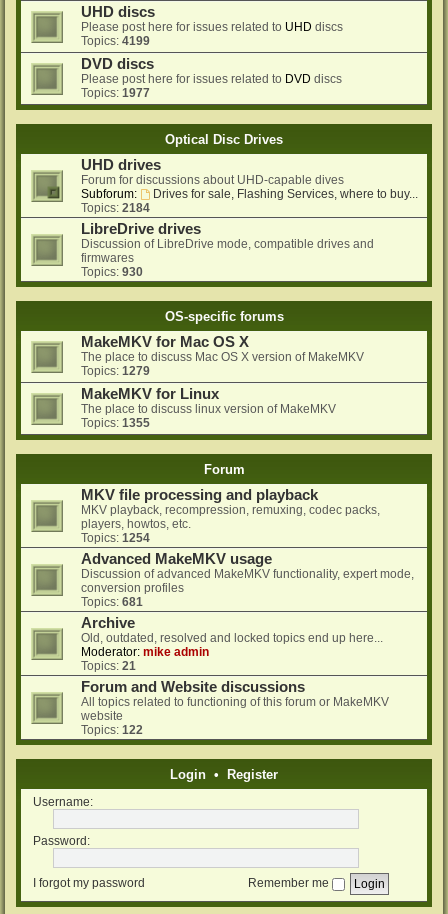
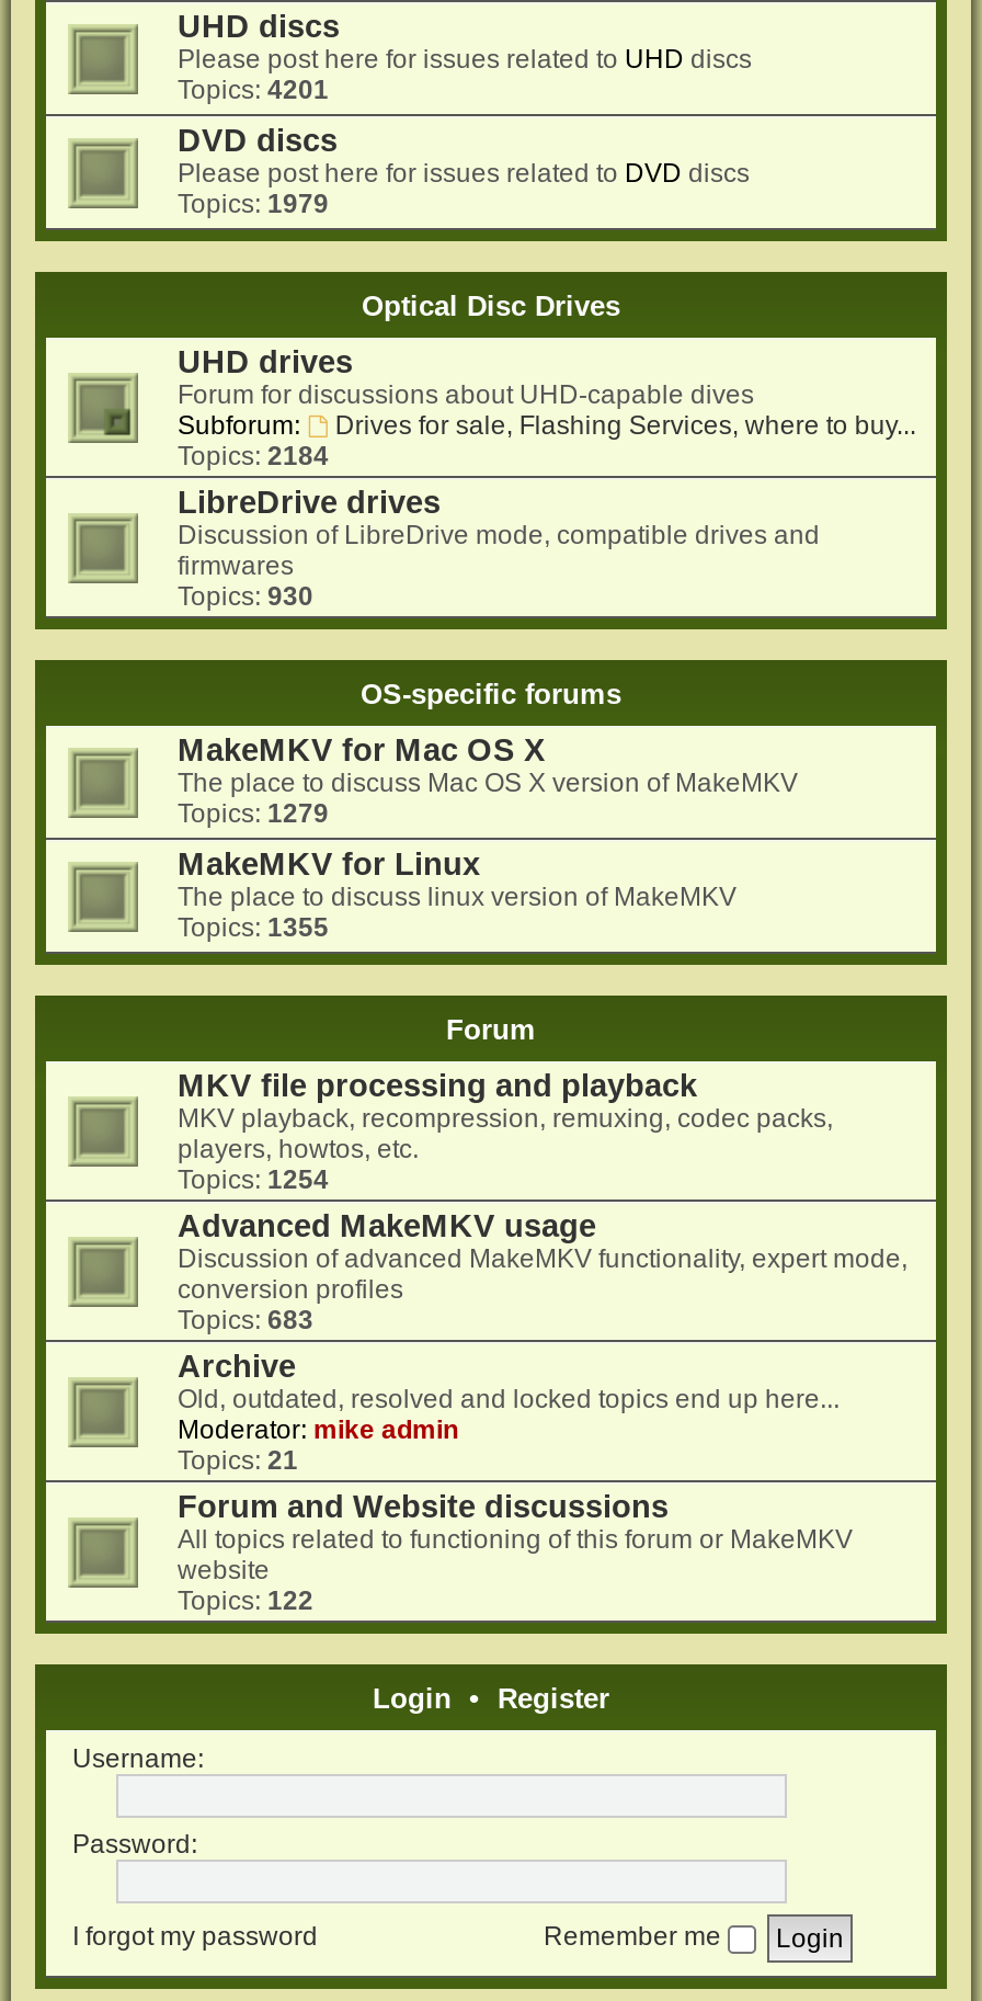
[81,34,150,48] Topics: 4199 -> [178,75,329,105] Topics: 4201
[81,86,150,100] Topics: 1977 -> [178,189,329,219] Topics: 1979
[81,595,143,609] Topics: 681 -> [178,1305,313,1335] Topics: 683

